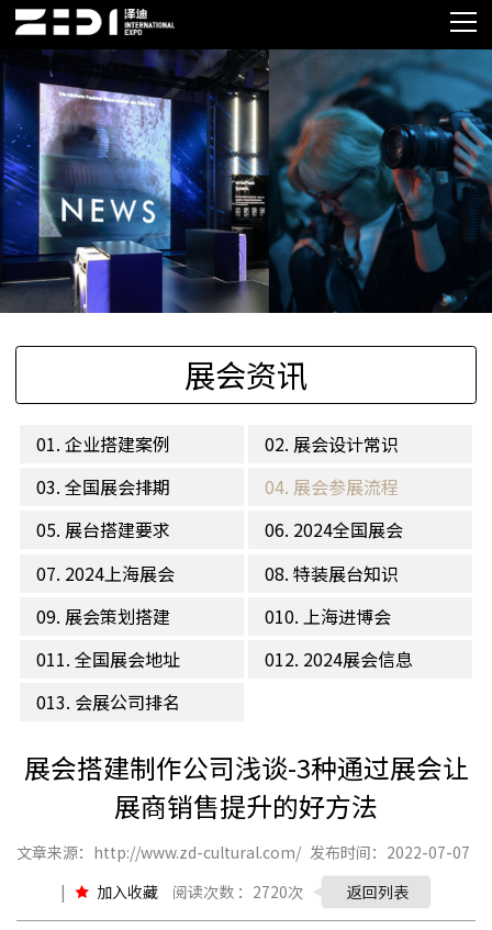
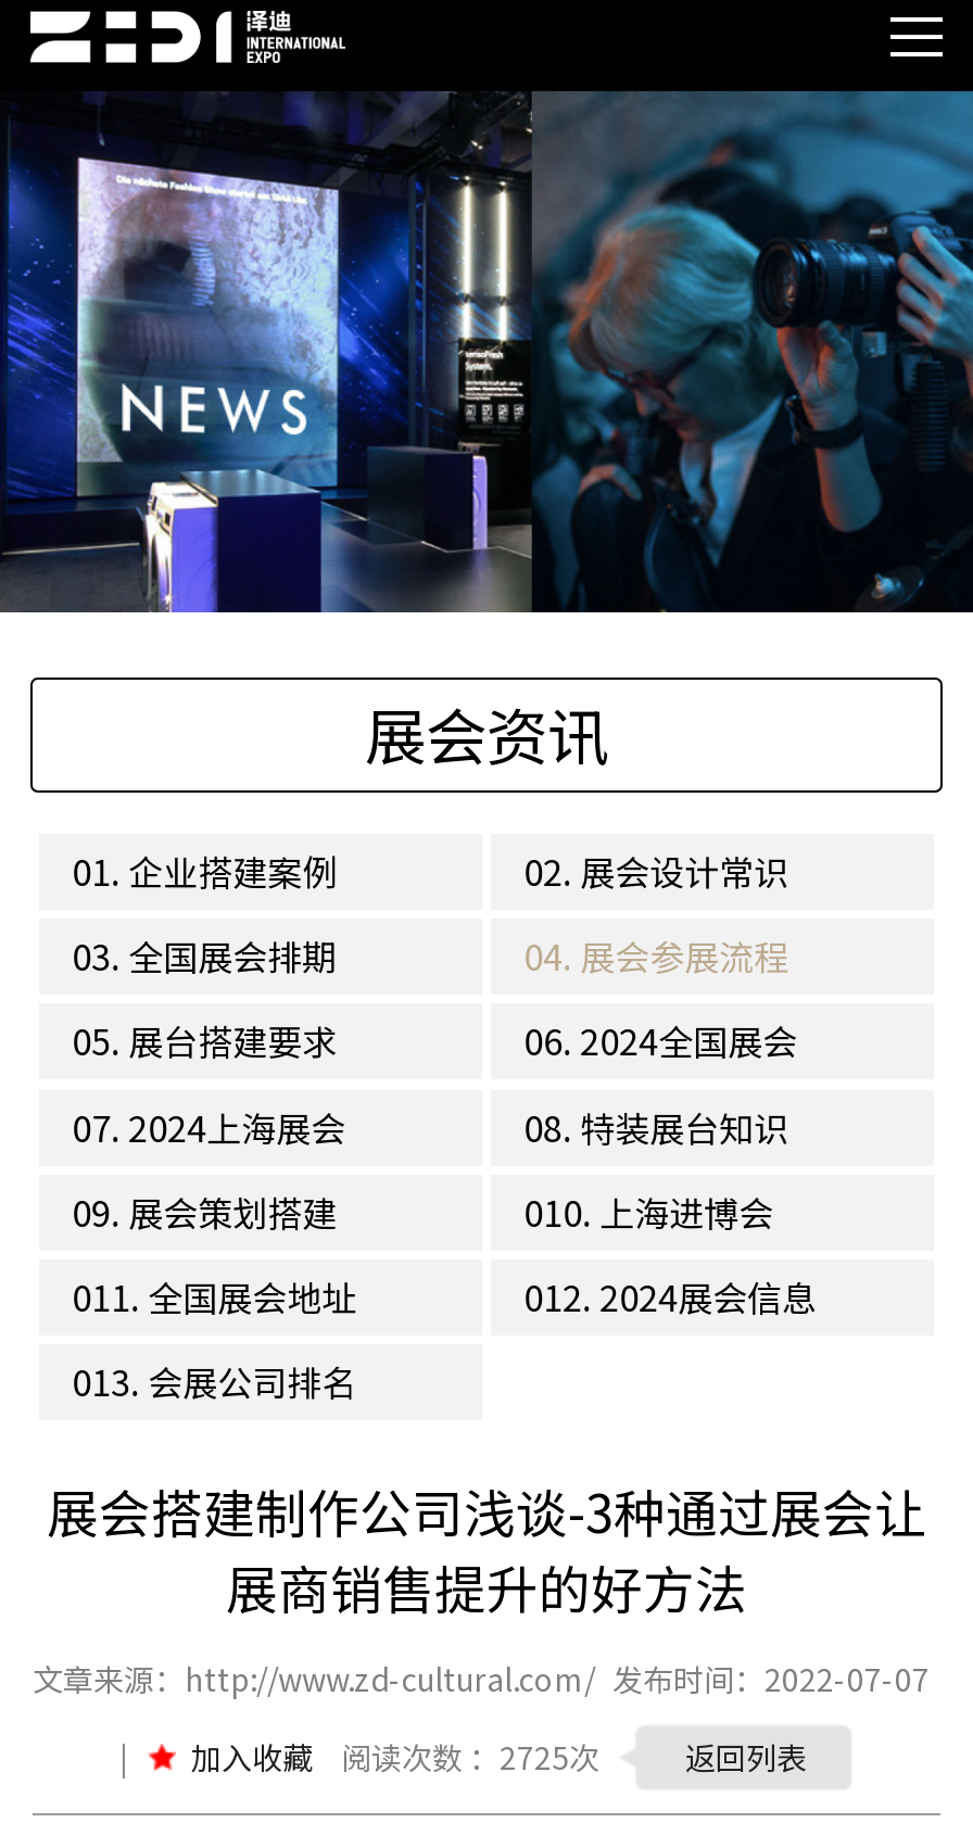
[172,881,303,903] 阅读次数 ：2720次 -> [341,1735,599,1779] 阅读次数 ：2725次

